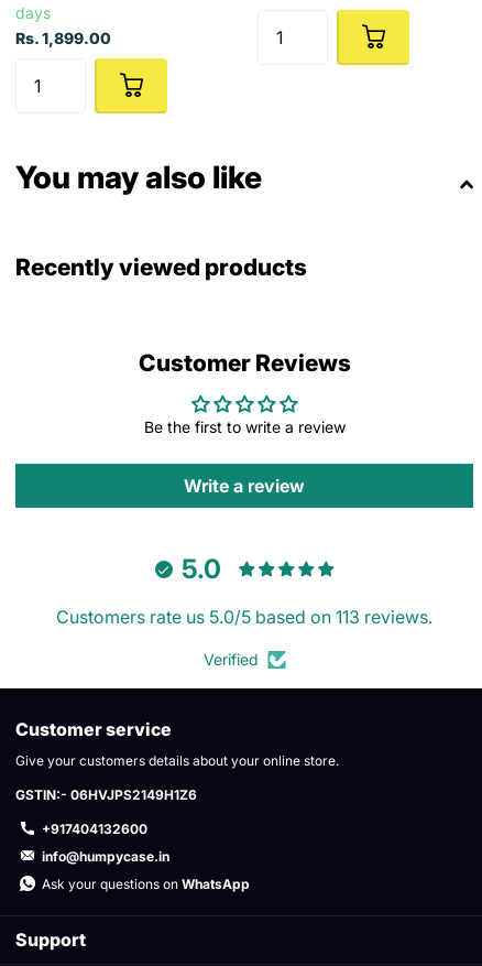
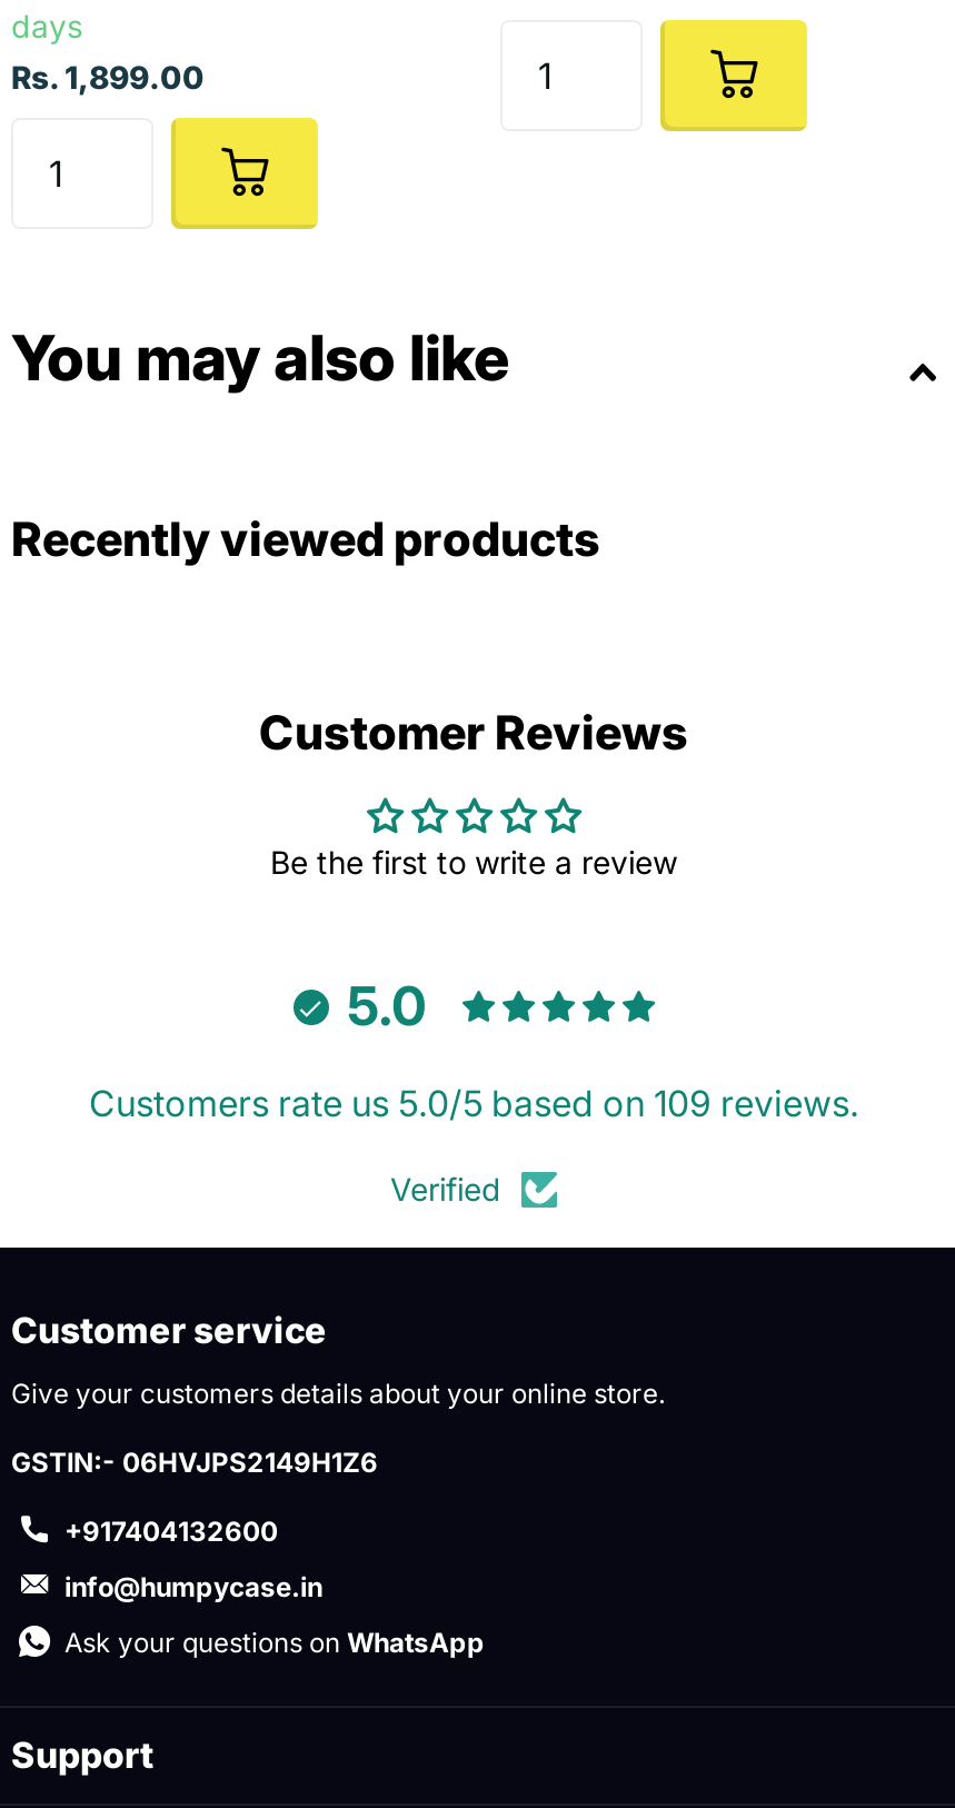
[184,474,305,496] Write a review -> none
[56,605,432,628] Customers rate us 5.0/5 based on 113 reviews. -> [89,1080,858,1125] Customers rate us 5.0/5 based on 109 reviews.

